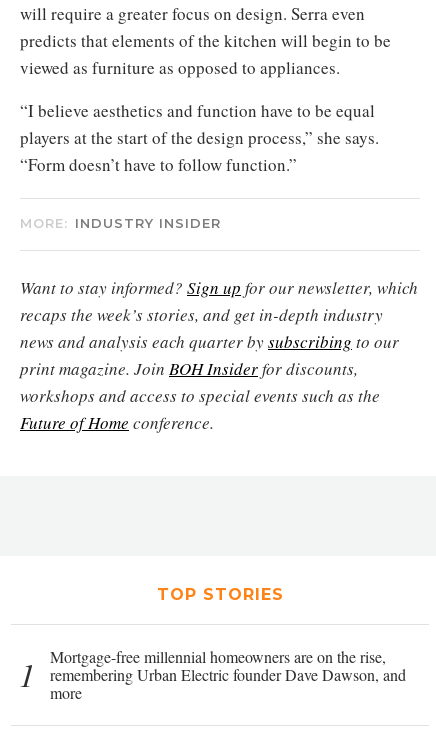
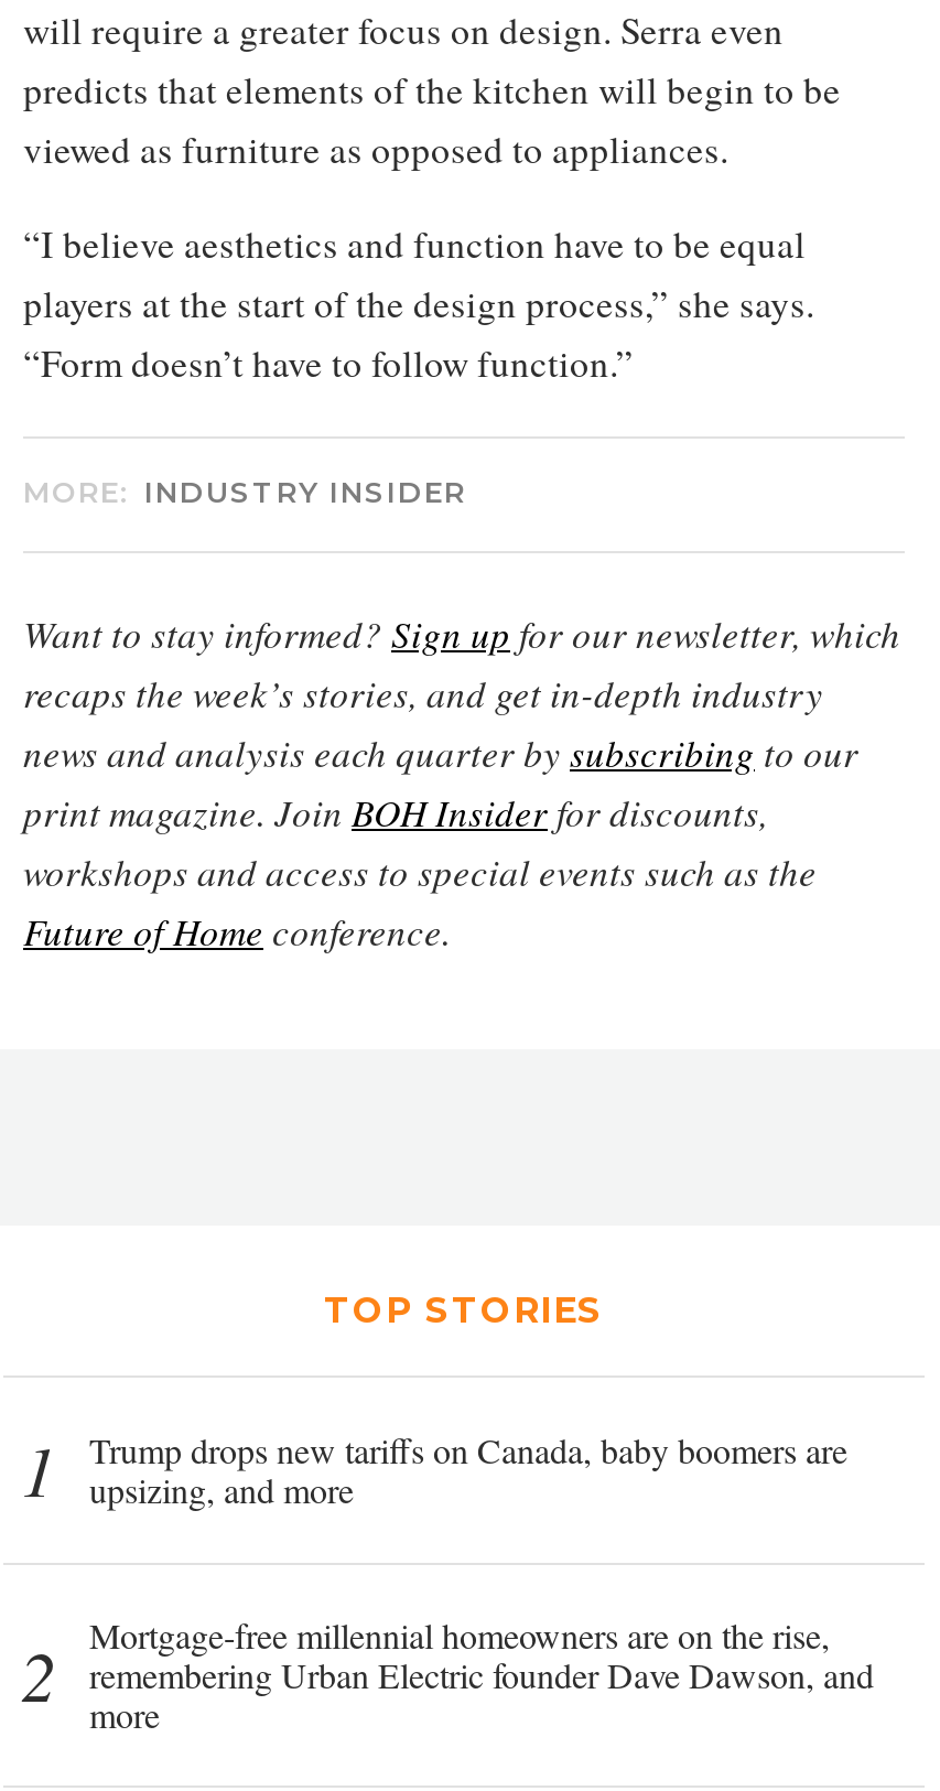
none -> [21,1426,847,1722] Trump drops new tariffs on Canada, baby boomers are | upsizing, and more | 2

